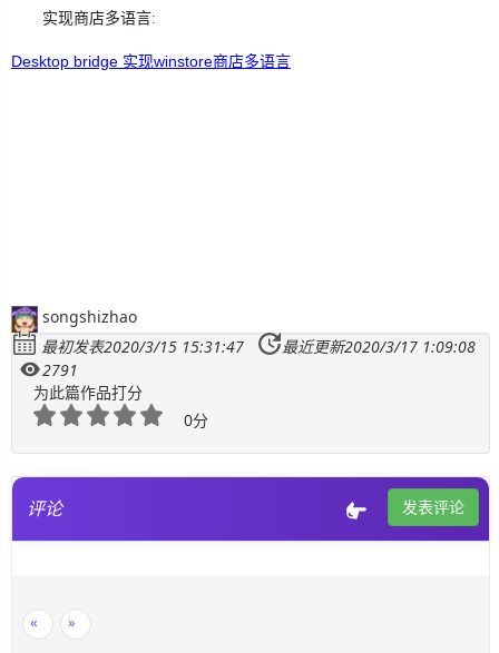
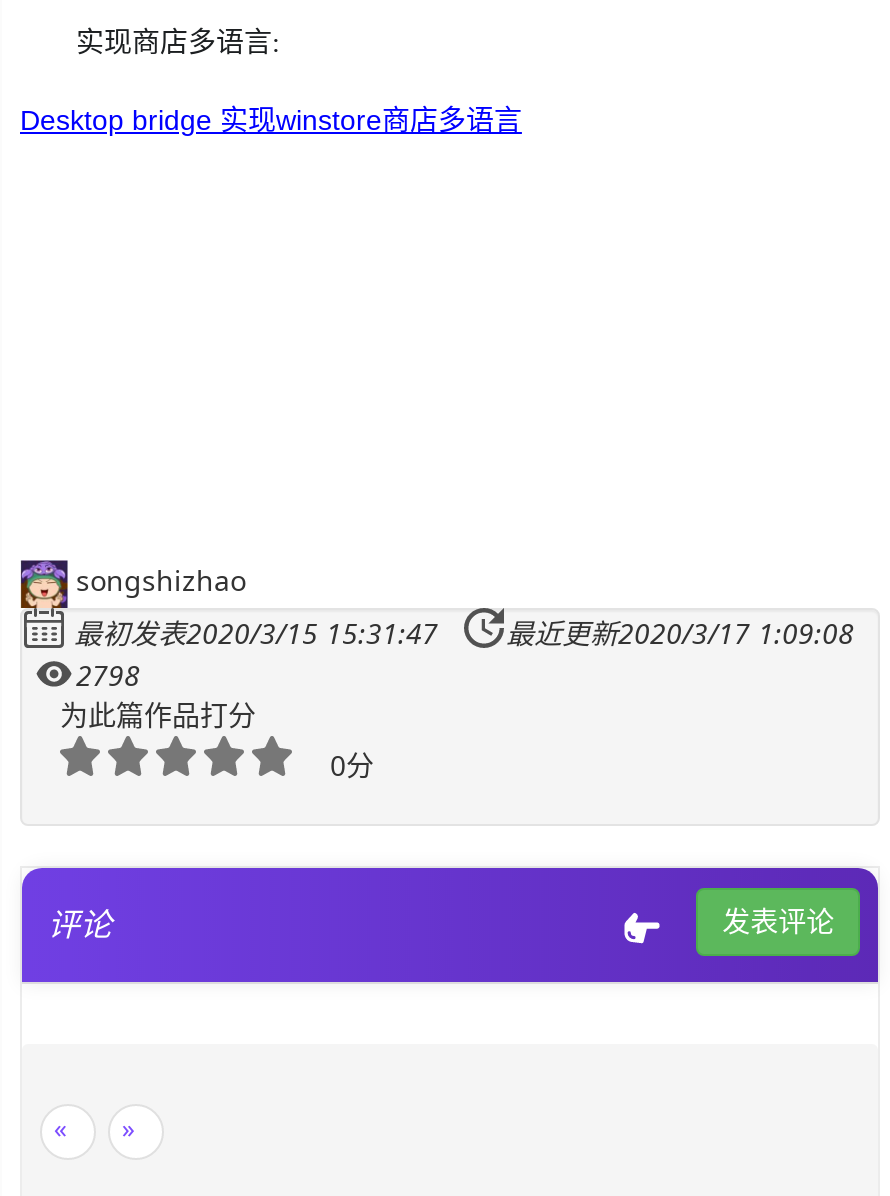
[38,359,78,380] 2791 -> [68,656,140,694] 2798

